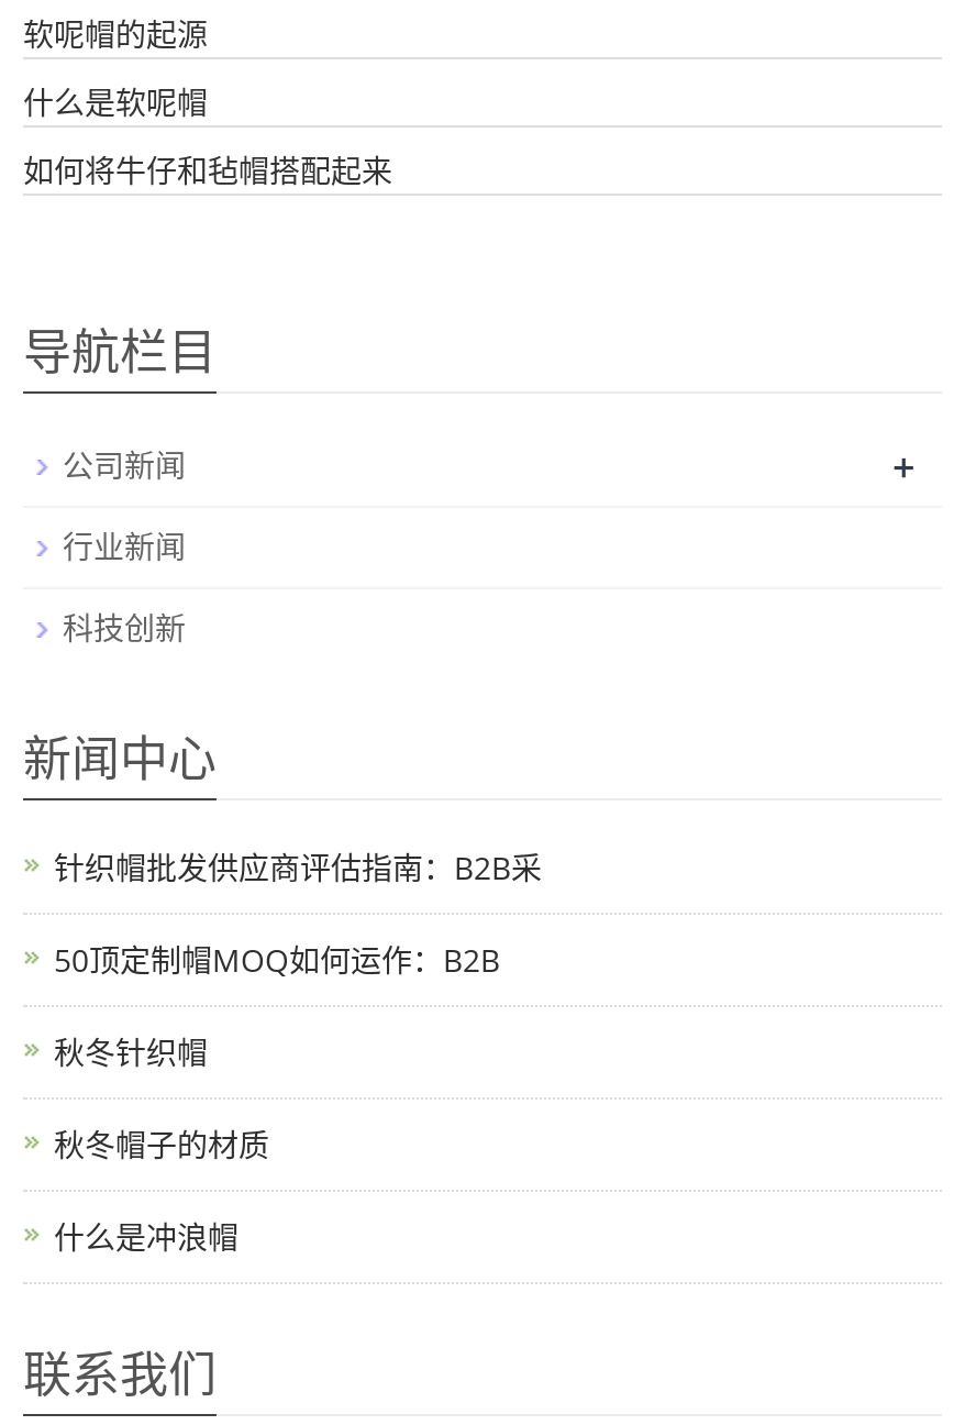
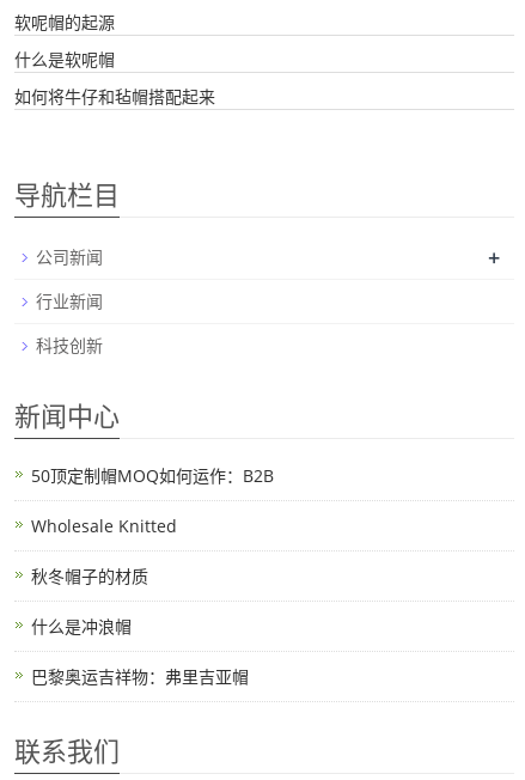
[54,846,542,888] 针织帽批发供应商评估指南：B2B采 -> none
moved [54,938,500,980] -> [31,464,274,486]: 50顶定制帽MOQ如何运作：B2B
[54,1030,208,1072] 秋冬针织帽 -> [31,514,177,537] Wholesale Knitted
moved [54,1123,269,1257] -> [31,564,148,637]: 秋冬帽子的材质 | 什么是冲浪帽
none -> [31,665,249,687] 巴黎奥运吉祥物：弗里吉亚帽

